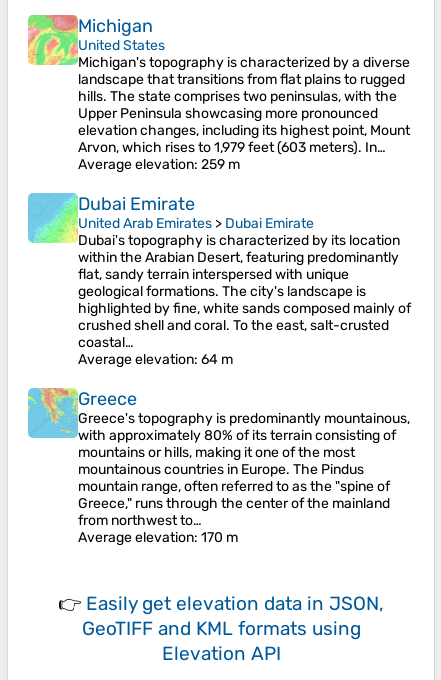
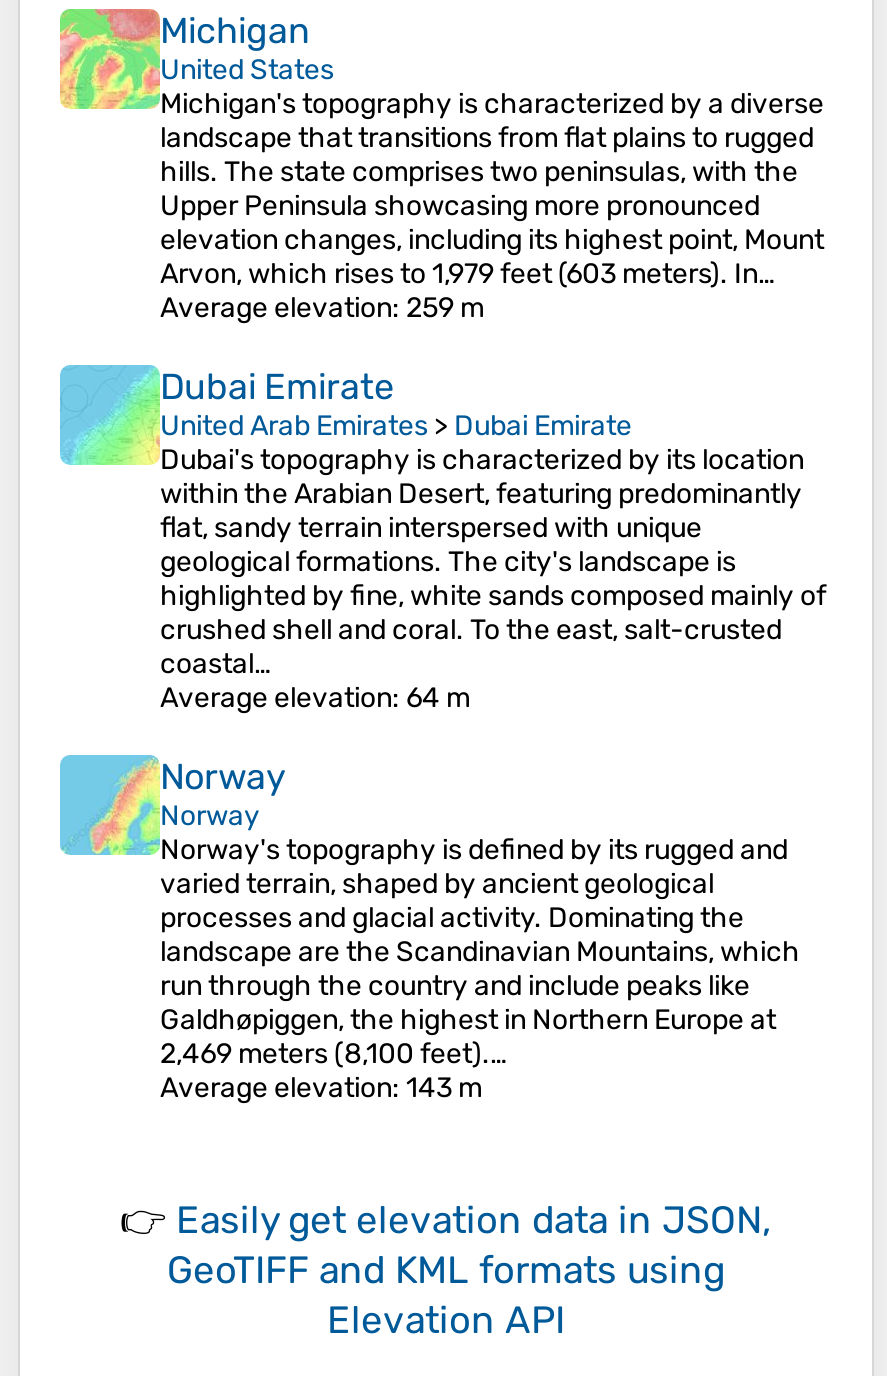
[27,387,410,546] [image] | Greece | Greece's topography is predominantly mountainous, | with approximately 80% of its terrain consisting of | mountains or hills, making it one of the most | mountainous countries in Europe. The Pindus | mountain range, often referred to as the "spine of | Greece," runs through the center of the mainland | from northwest to… | Average elevation: 170 m -> [58,753,800,1105] [image] | Norway | Norway | Norway's topography is defined by its rugged and | varied terrain, shaped by ancient geological | processes and glacial activity. Dominating the | landscape are the Scandinavian Mountains, which | run through the country and include peaks like | Galdhøpiggen, the highest in Northern Europe at | 2,469 meters (8,100 feet).… | Average elevation: 143 m

